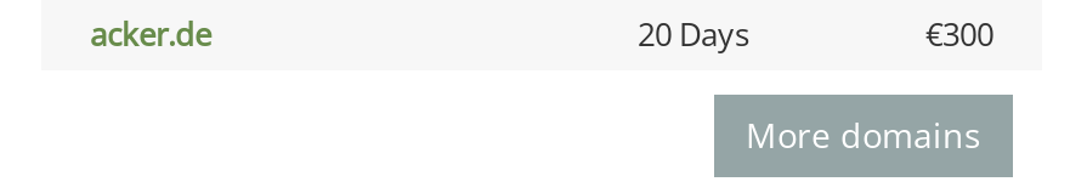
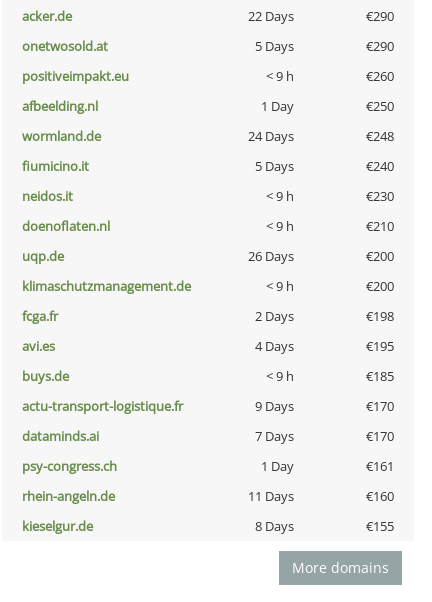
[638,11,993,55] 20 Days | €300 -> [22,6,394,534] 22 Days | €290 | onetwosold.at | 5 Days | €290 | positiveimpakt.eu | < 9 h | €260 | afbeelding.nl | 1 Day | €250 | wormland.de | 24 Days | €248 | fiumicino.it | 5 Days | €240 | neidos.it | < 9 h | €230 | doenoflaten.nl | < 9 h | €210 | uqp.de | 26 Days | €200 | klimaschutzmanagement.de | < 9 h | €200 | fcga.fr | 2 Days | €198 | avi.es | 4 Days | €195 | buys.de | < 9 h | €185 | actu-transport-logistique.fr | 9 Days | €170 | dataminds.ai | 7 Days | €170 | psy-congress.ch | 1 Day | €161 | rhein-angeln.de | 11 Days | €160 | kieselgur.de | 8 Days | €155

